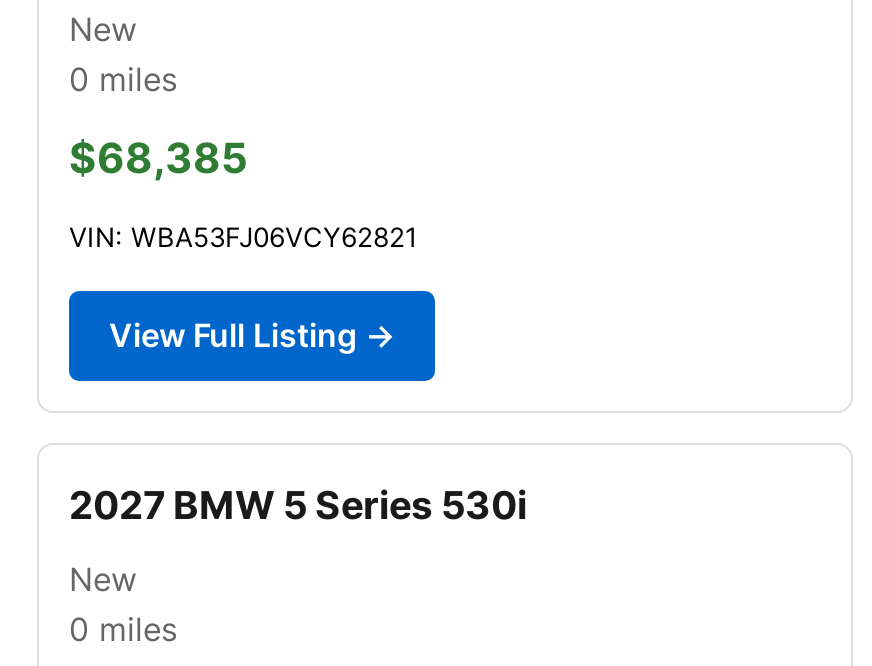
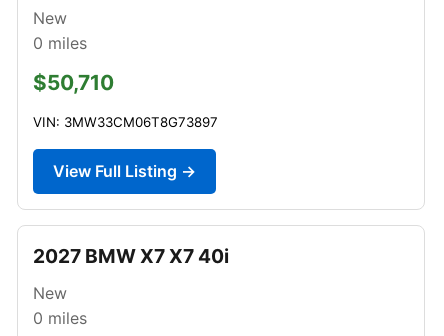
[69,133,247,183] $68,385 -> [33,70,114,95] $50,710
[69,221,417,253] VIN: WBA53FJ06VCY62821 -> [33,114,218,130] VIN: 3MW33CM06T8G73897
[69,481,527,529] 2027 BMW 5 Series 530i -> [33,244,229,268] 2027 BMW X7 X7 40i

